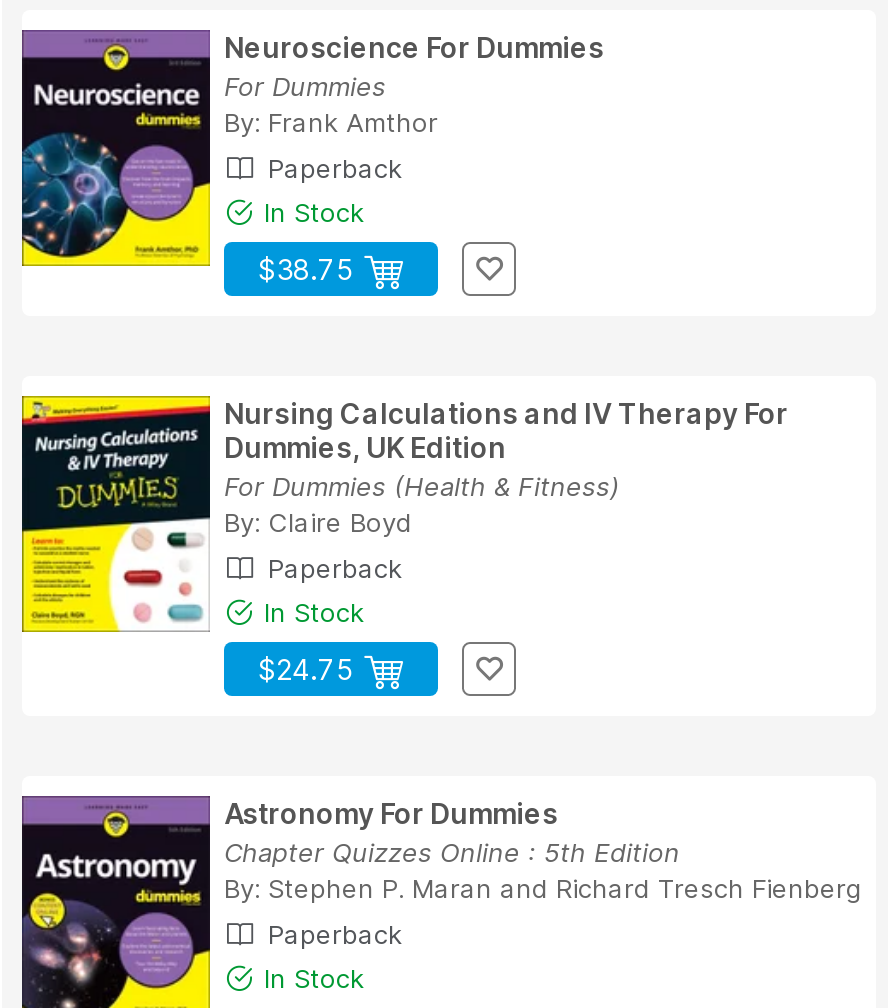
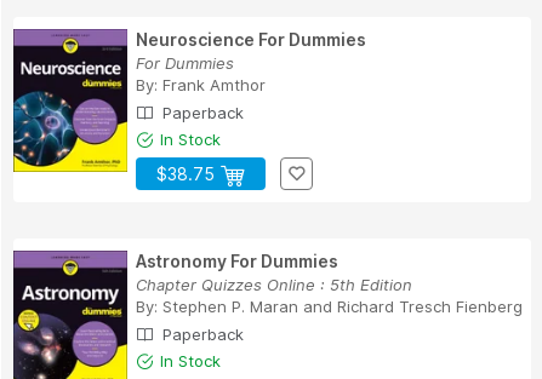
[20,394,788,686] [image] | Nursing Calculations and IV Therapy For | Dummies, UK Edition | For Dummies (Health & Fitness) | By: Claire Boyd | Paperback | In Stock | $24.75 -> none

